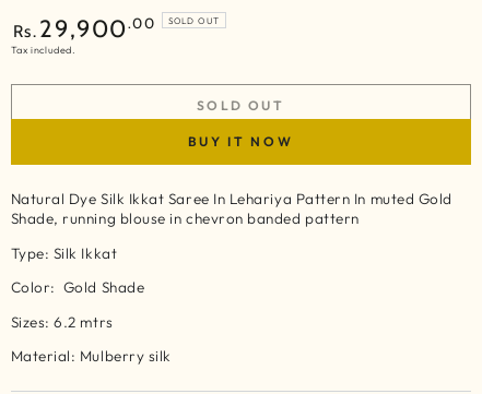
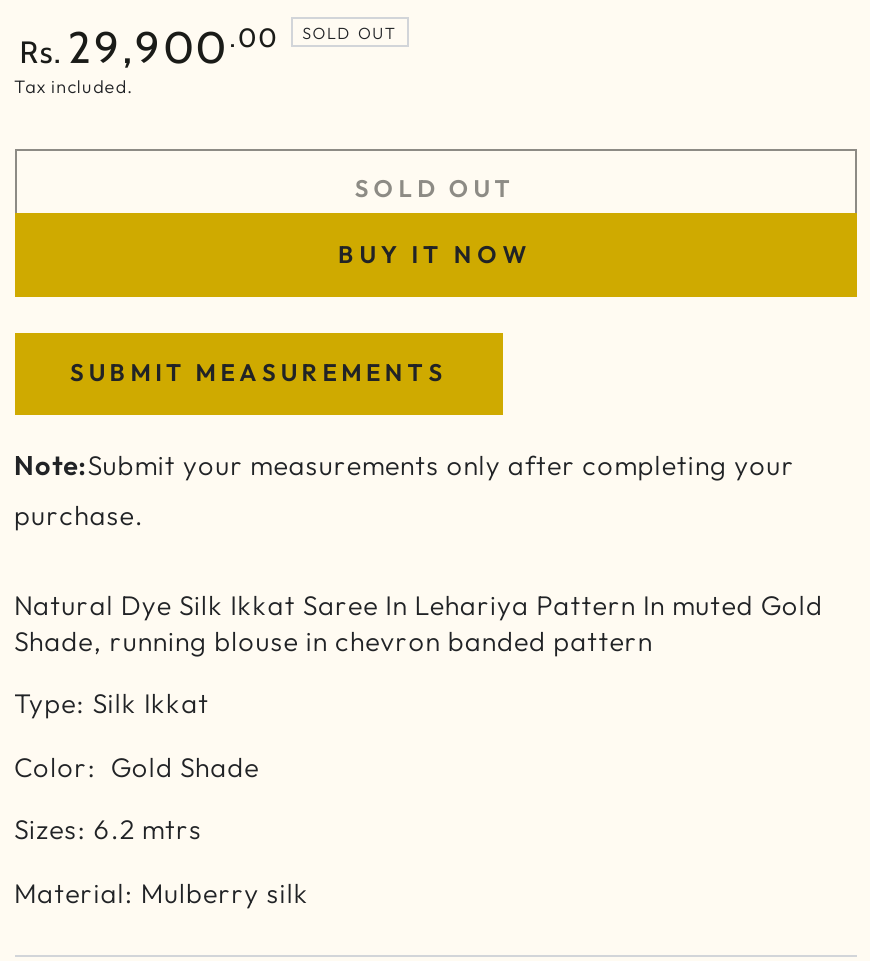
none -> [14,357,795,534] SUBMIT MEASUREMENTS | Note:Submit your measurements only after completing your | purchase.

